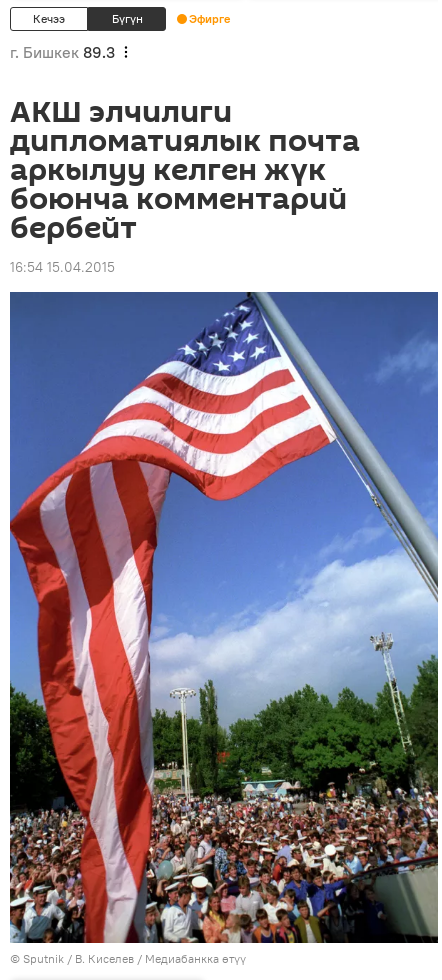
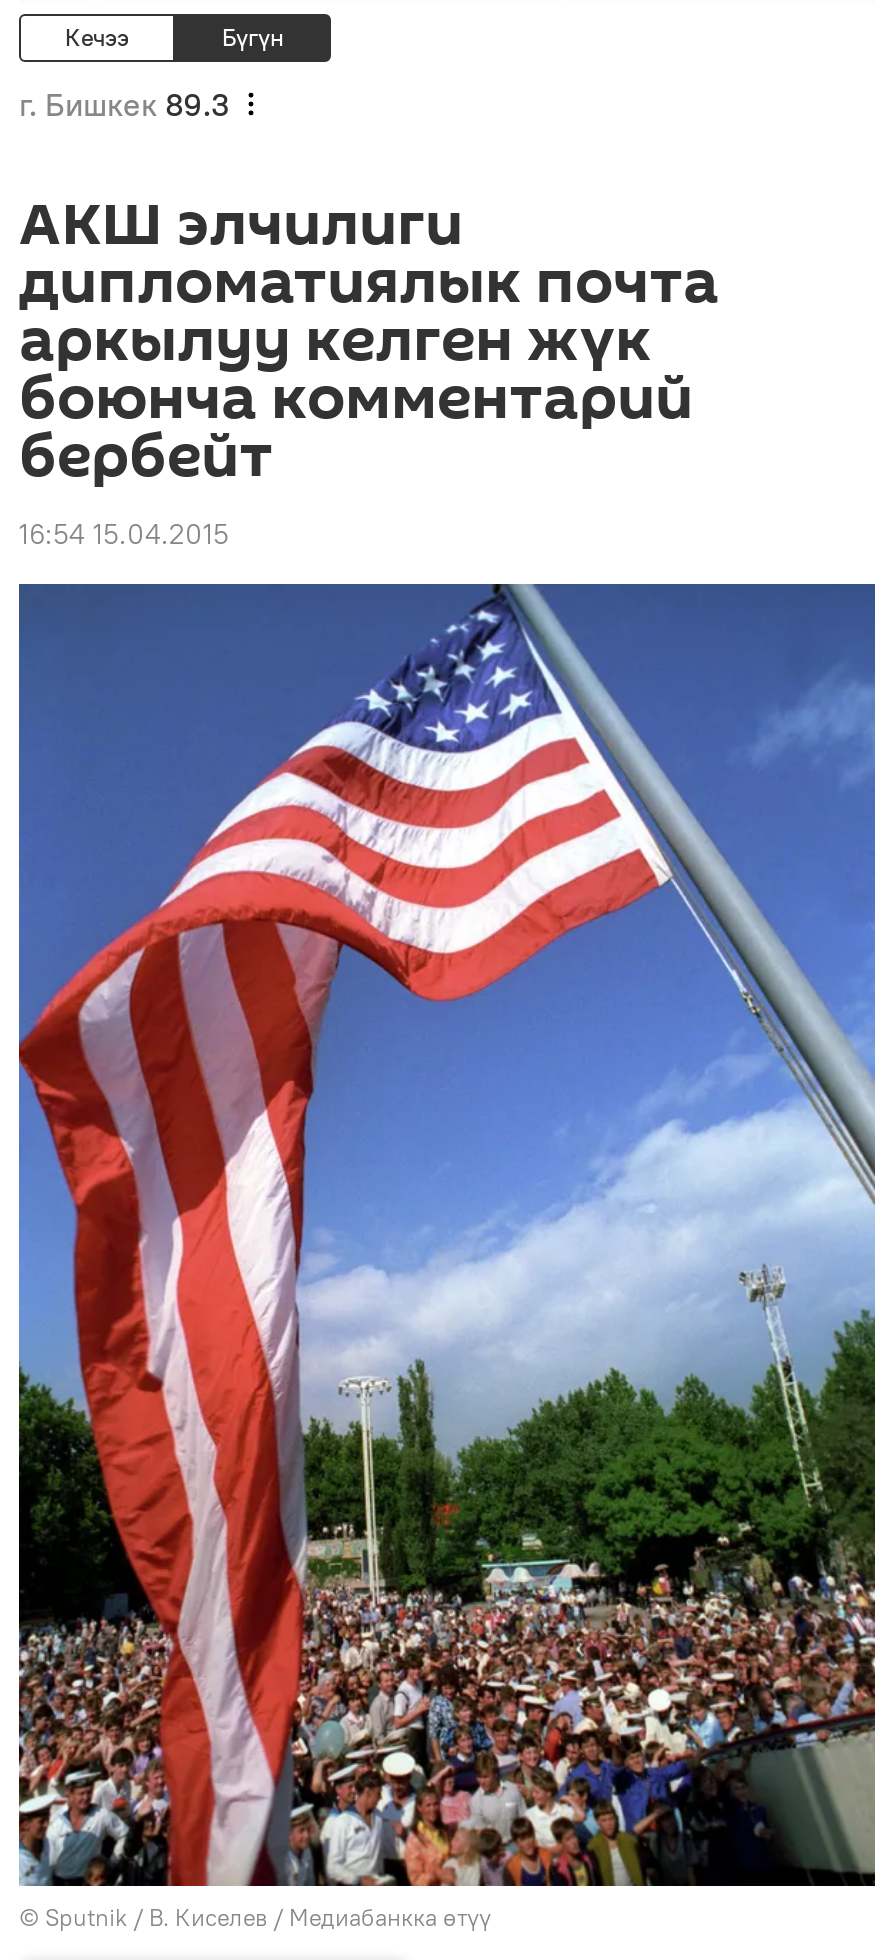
[189,11,230,26] Эфирге -> none

